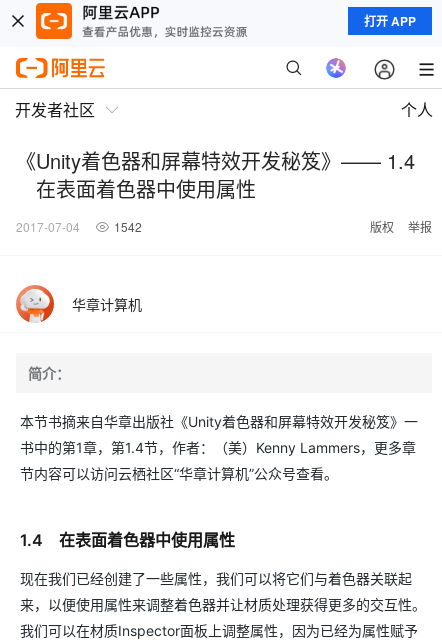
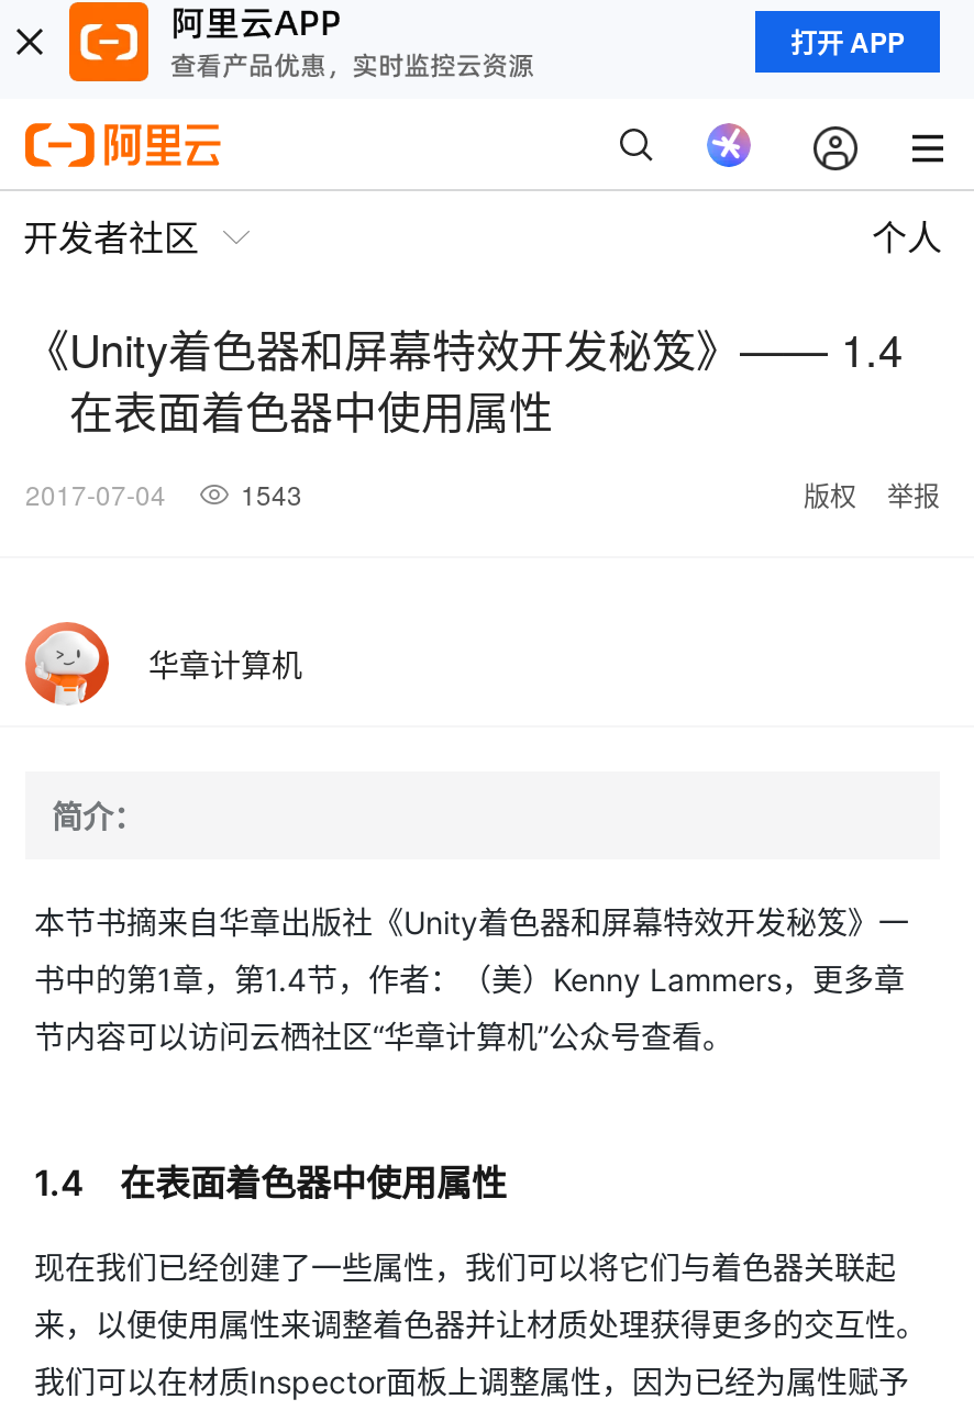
[16,218,142,235] 2017-07-04 1542 -> [25,475,302,512] 2017-07-04 1543

